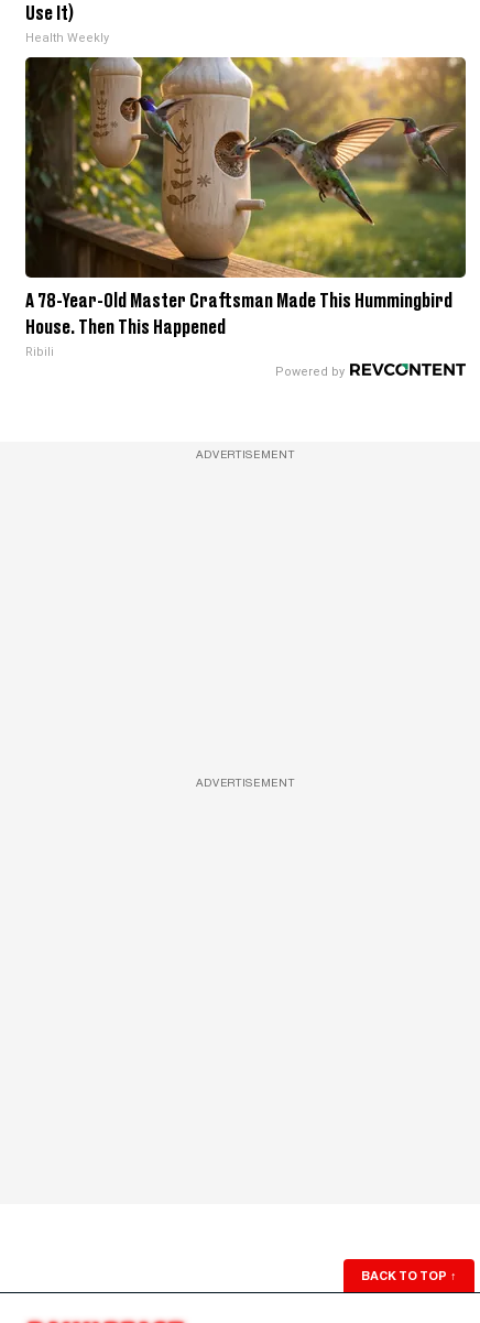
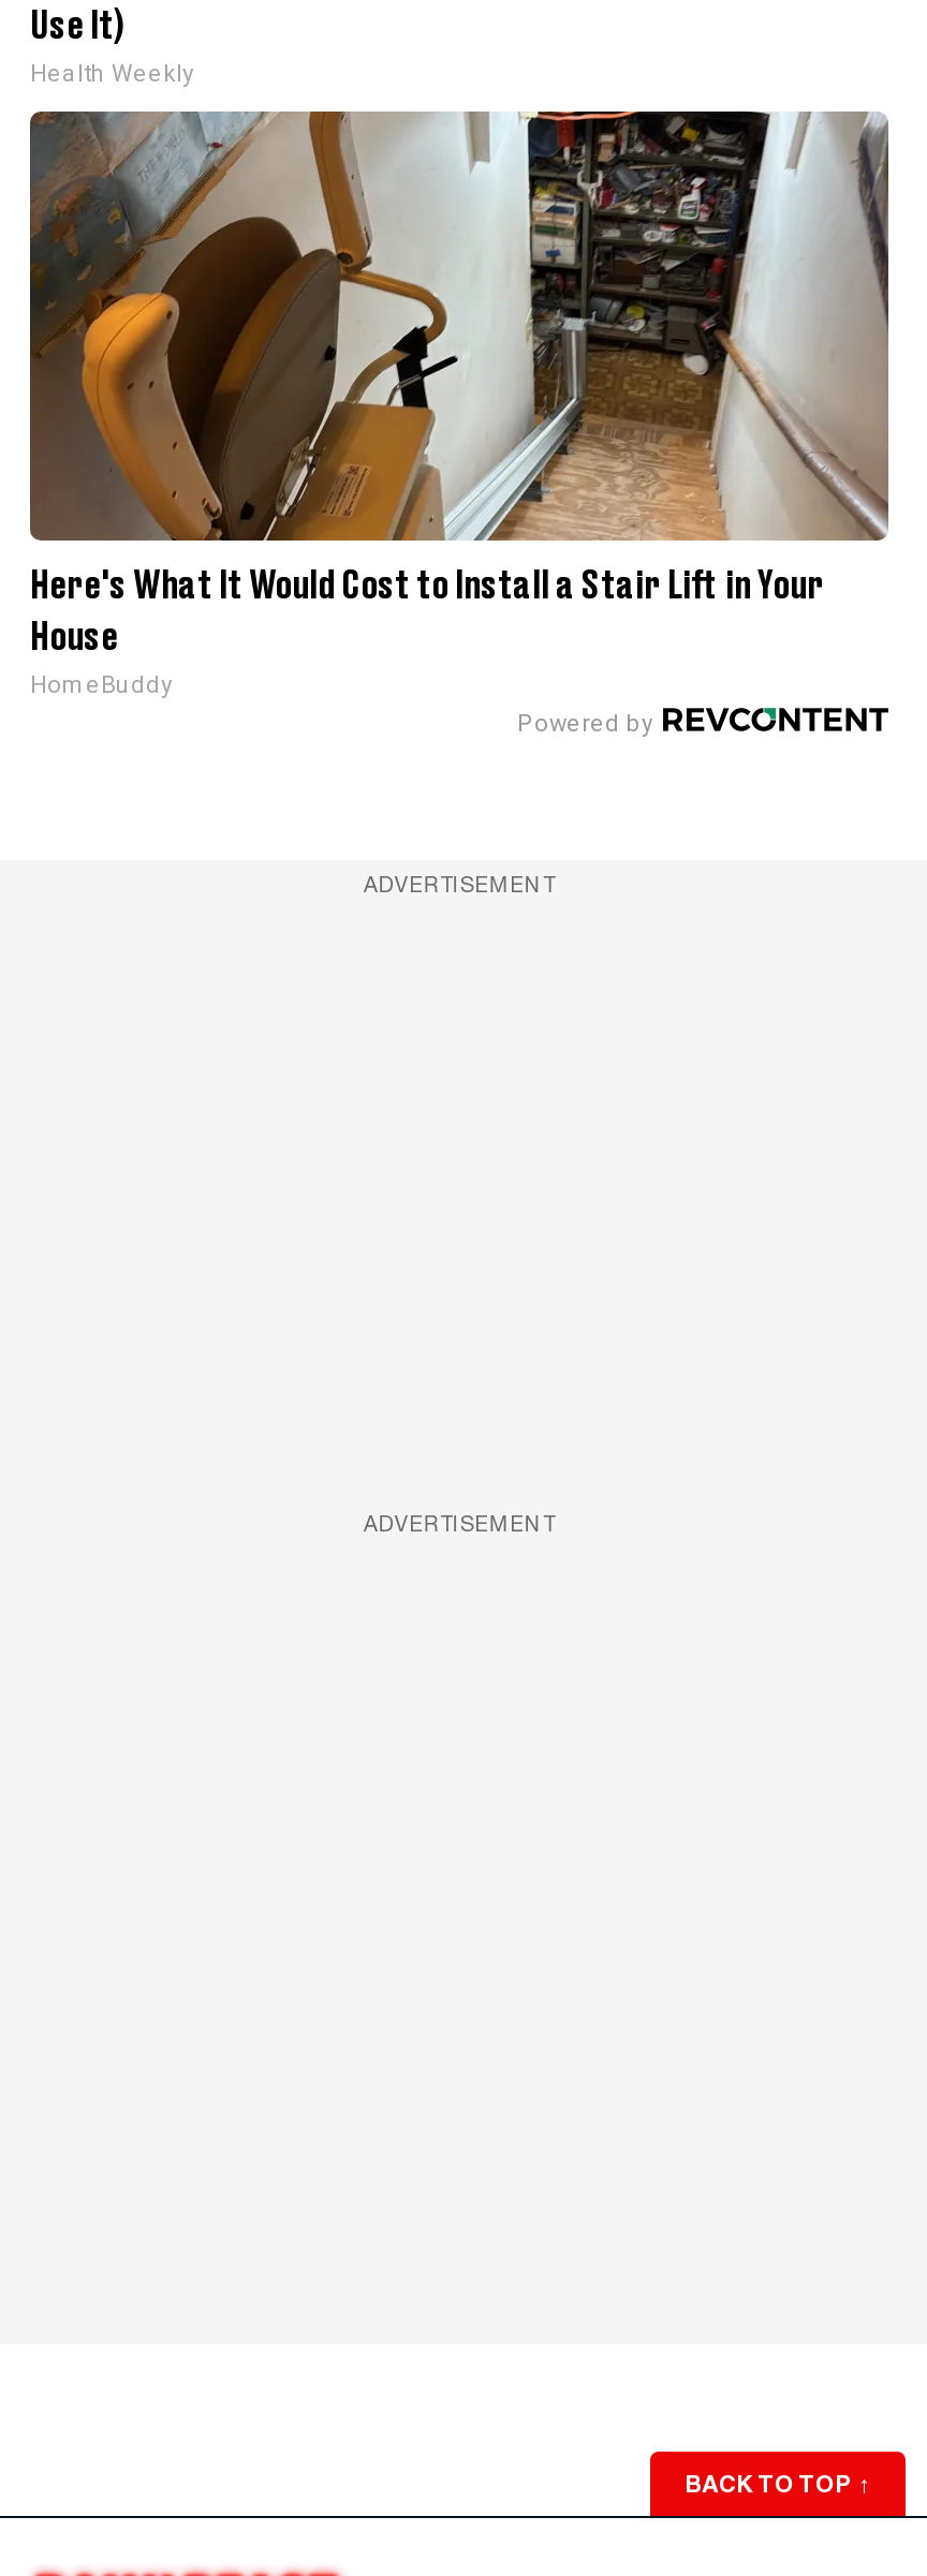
[25,56,466,360] [image] | A 78-Year-Old Master Craftsman Made This Hummingbird | House. Then This Happened | Ribili -> [30,109,888,700] [image] | Here's What It Would Cost to Install a Stair Lift in Your | House | HomeBuddy

